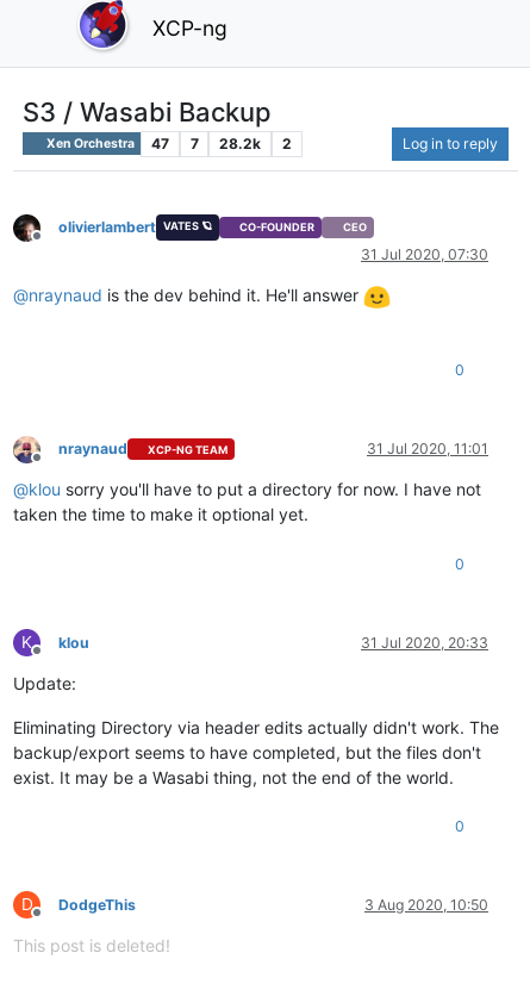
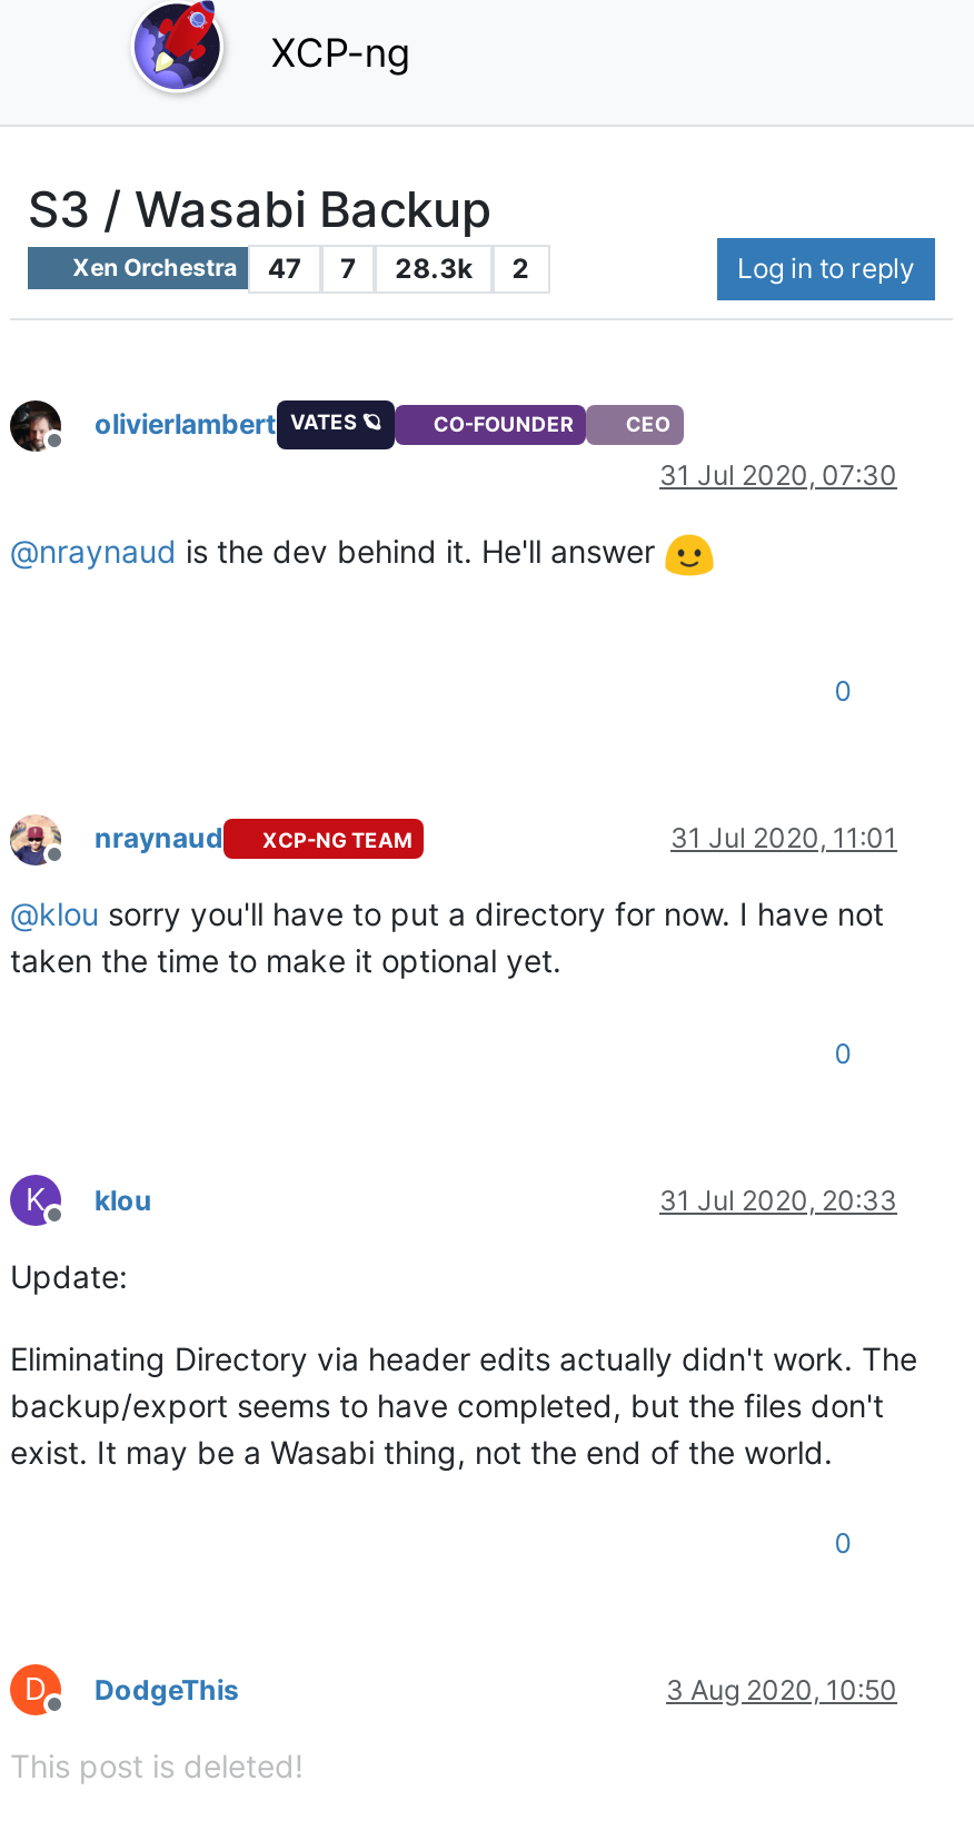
[44,134,291,152] Xen Orchestra 47 7 28.2k 2 -> [68,251,530,284] Xen Orchestra 47 7 28.3k 2

